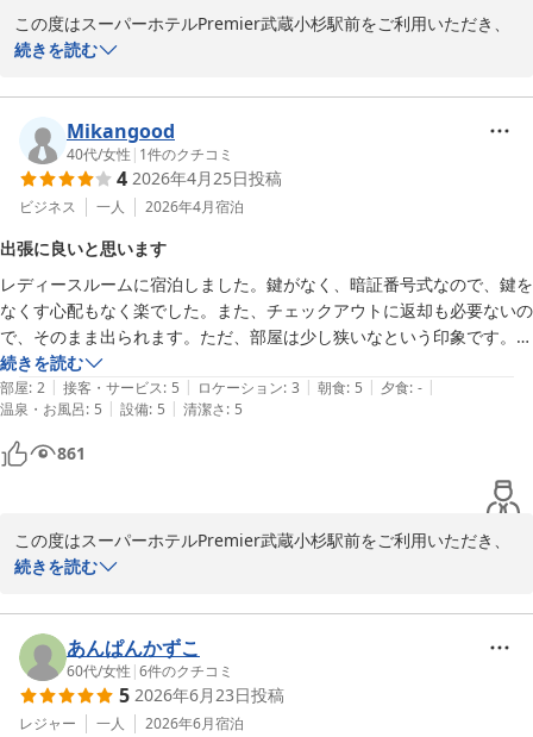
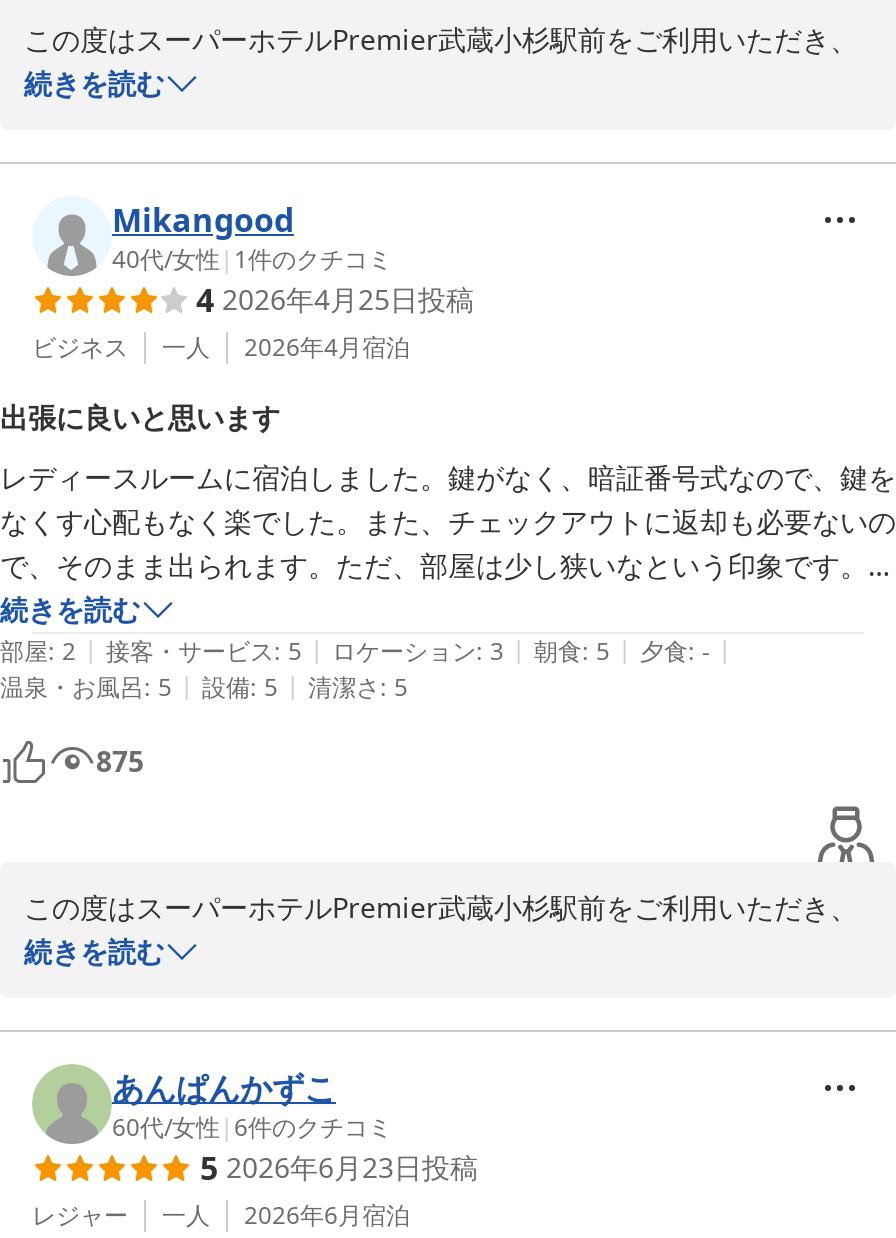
[57,442,86,464] 861 -> [96,742,144,780] 875

